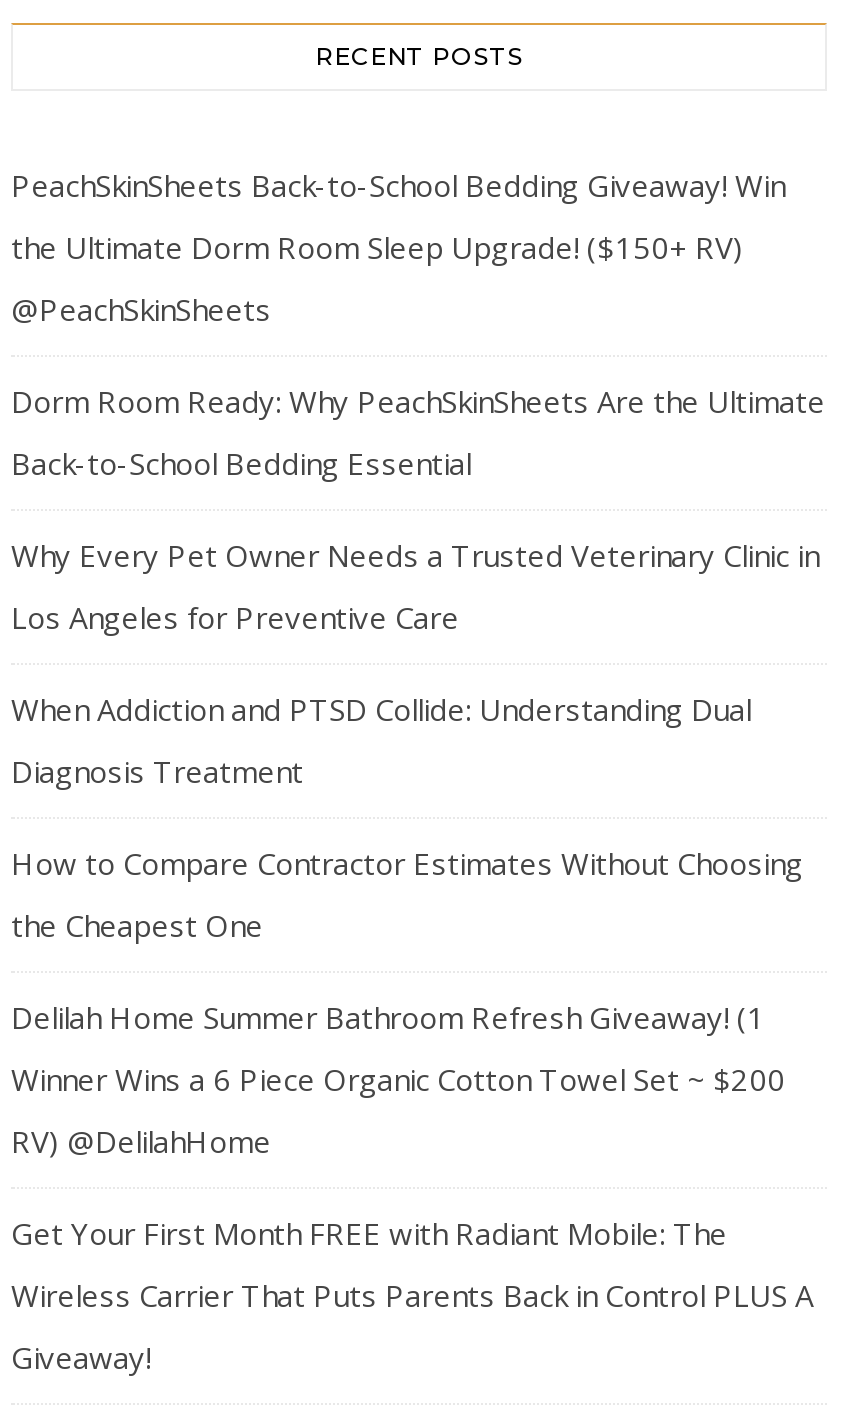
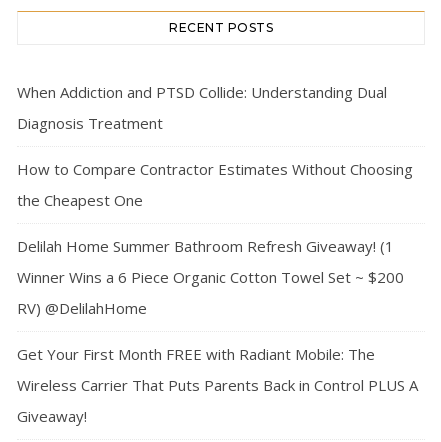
[11,164,825,636] PeachSkinSheets Back-to-School Bedding Giveaway! Win | the Ultimate Dorm Room Sleep Upgrade! ($150+ RV) | @PeachSkinSheets | Dorm Room Ready: Why PeachSkinSheets Are the Ultimate | Back-to-School Bedding Essential | Why Every Pet Owner Needs a Trusted Veterinary Clinic in | Los Angeles for Preventive Care -> none

